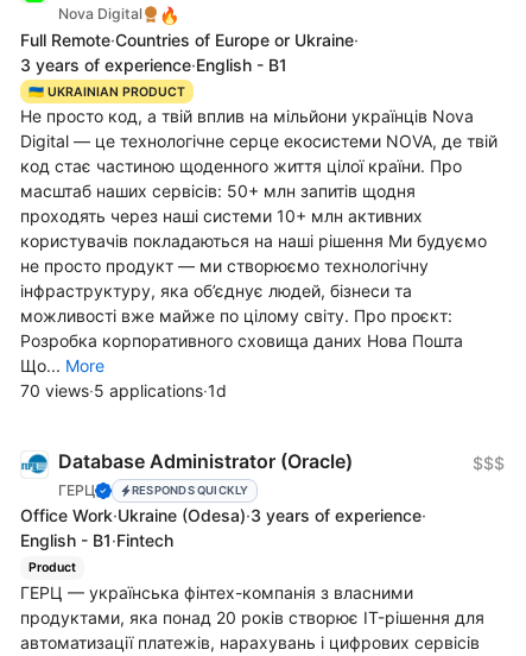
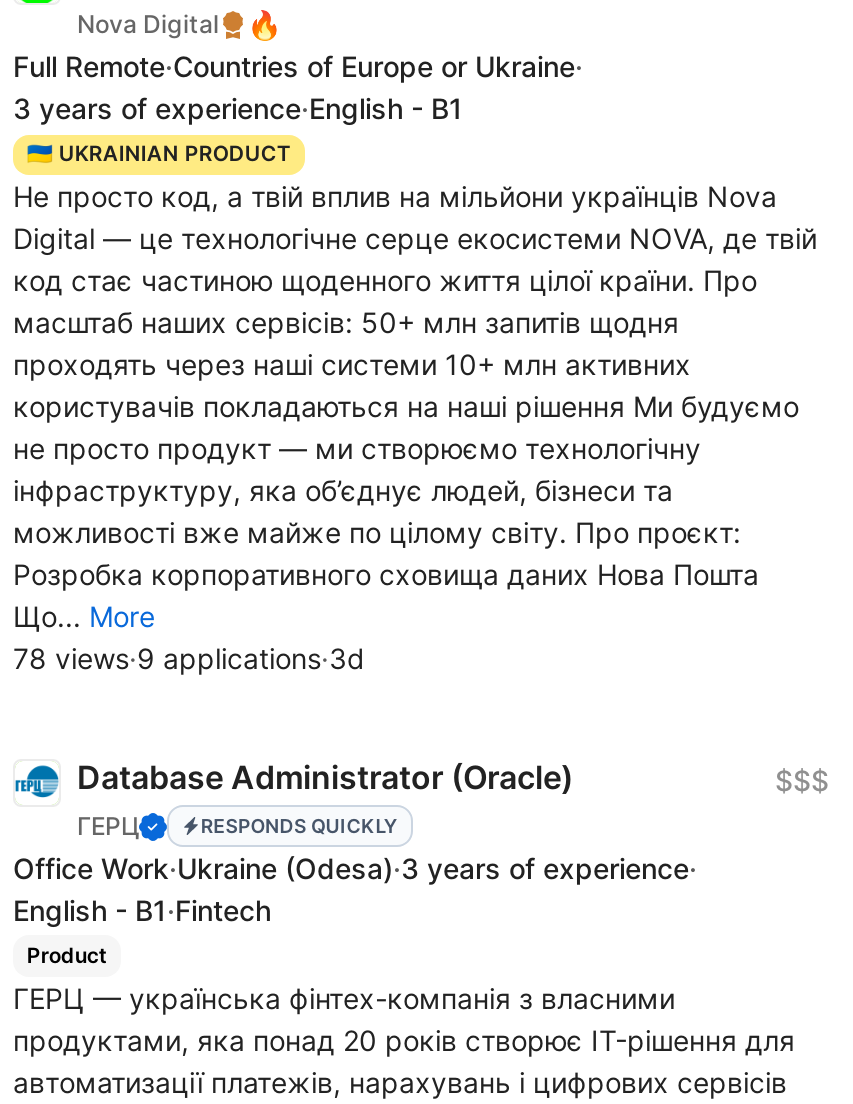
[20,381,227,401] 70 views·5 applications·1d -> [13,641,365,675] 78 views·9 applications·3d

